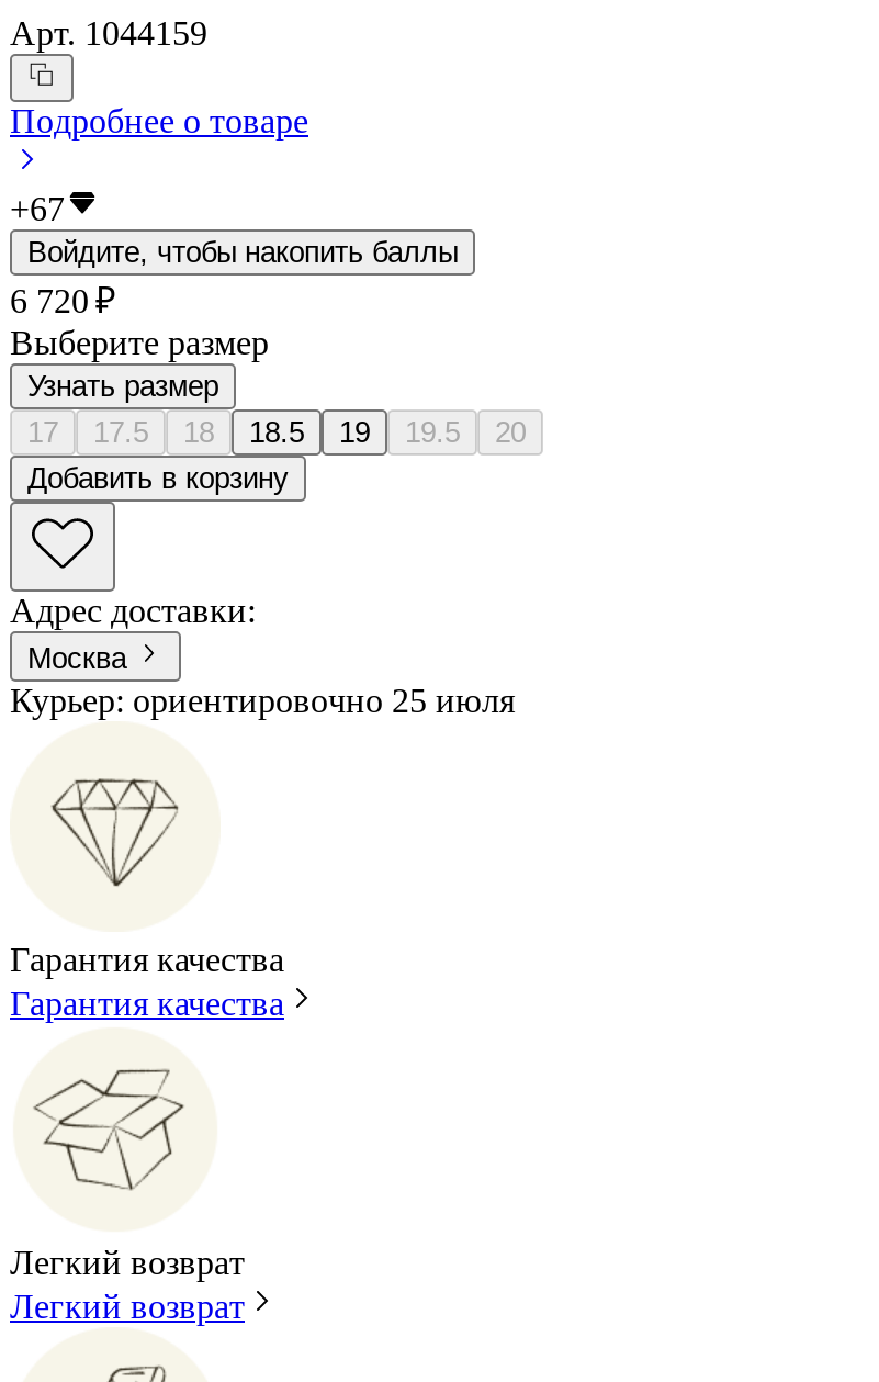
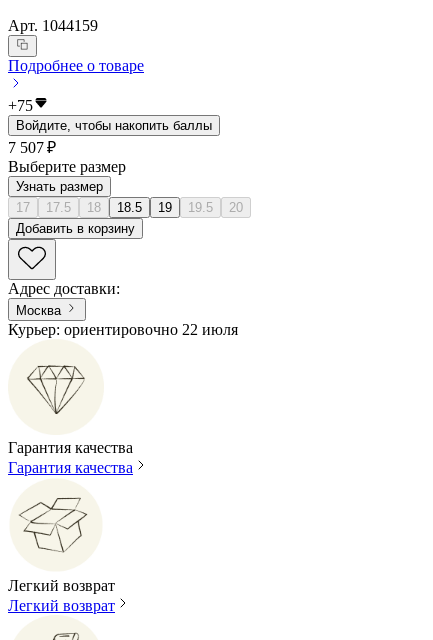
[10,191,65,228] +67 -> [8,97,33,114] +75
[10,283,115,321] 6 720 ₽ -> [8,139,56,156] 7 507 ₽
[10,681,515,719] Курьер: ориентировочно 25 июля -> [8,321,238,338] Курьер: ориентировочно 22 июля

